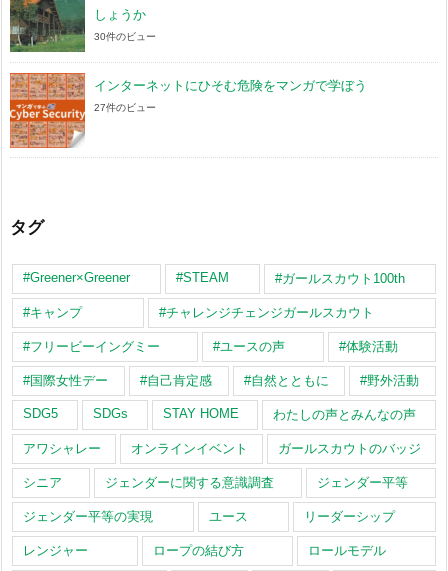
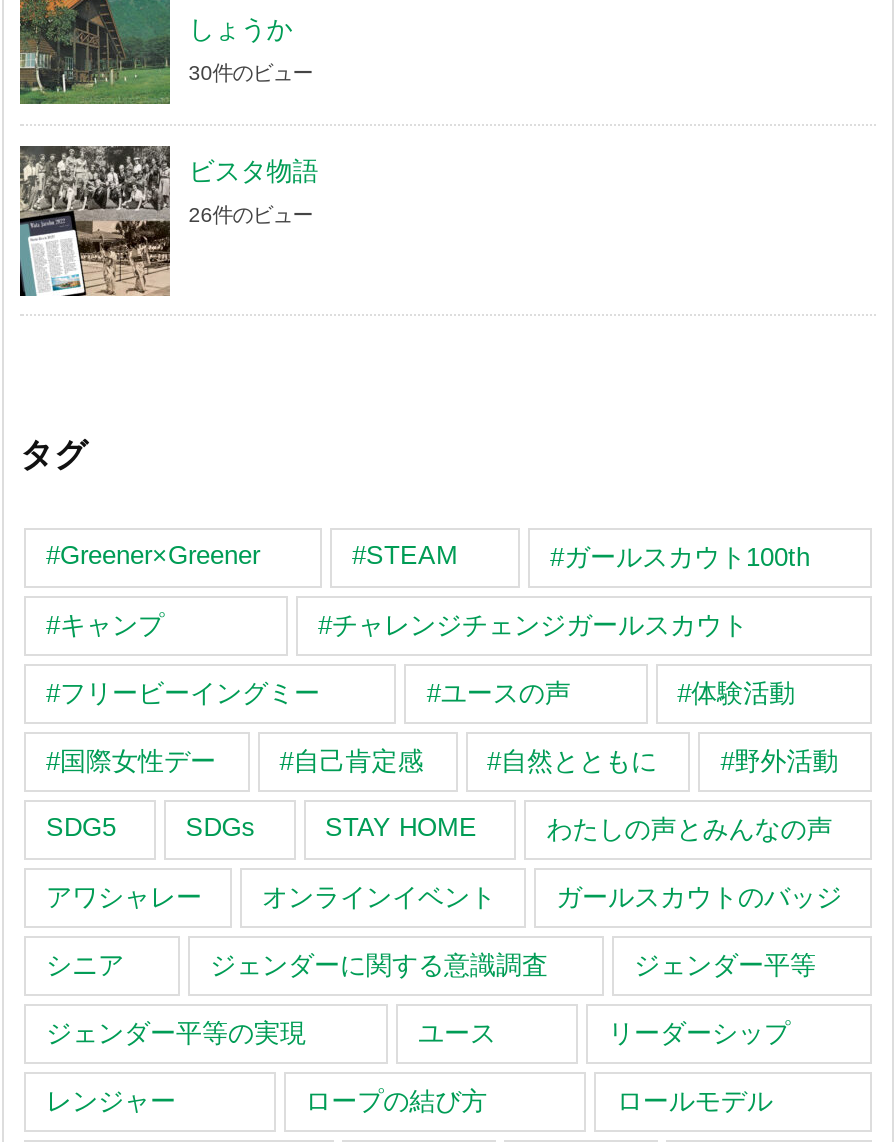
[9,72,367,149] [image] | インターネットにひそむ危険をマンガで学ぼう -> [18,144,319,298] [image] | ビスタ物語
[94,102,156,113] 27件のビュー -> [189,203,313,225] 26件のビュー

